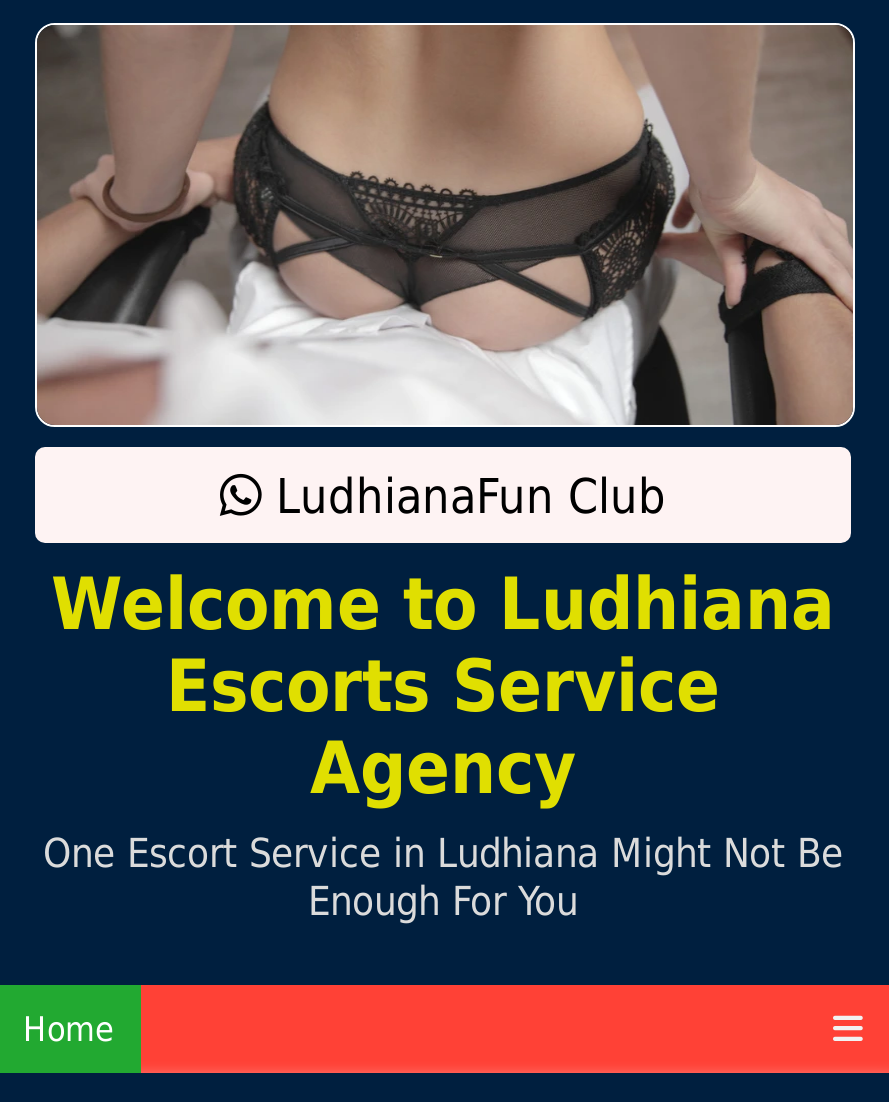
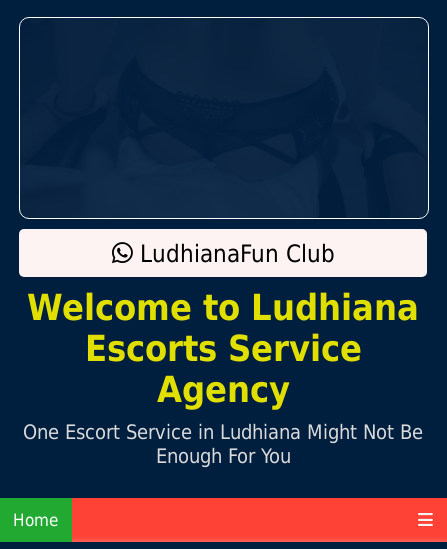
[35,23,855,427] [image] -> none

